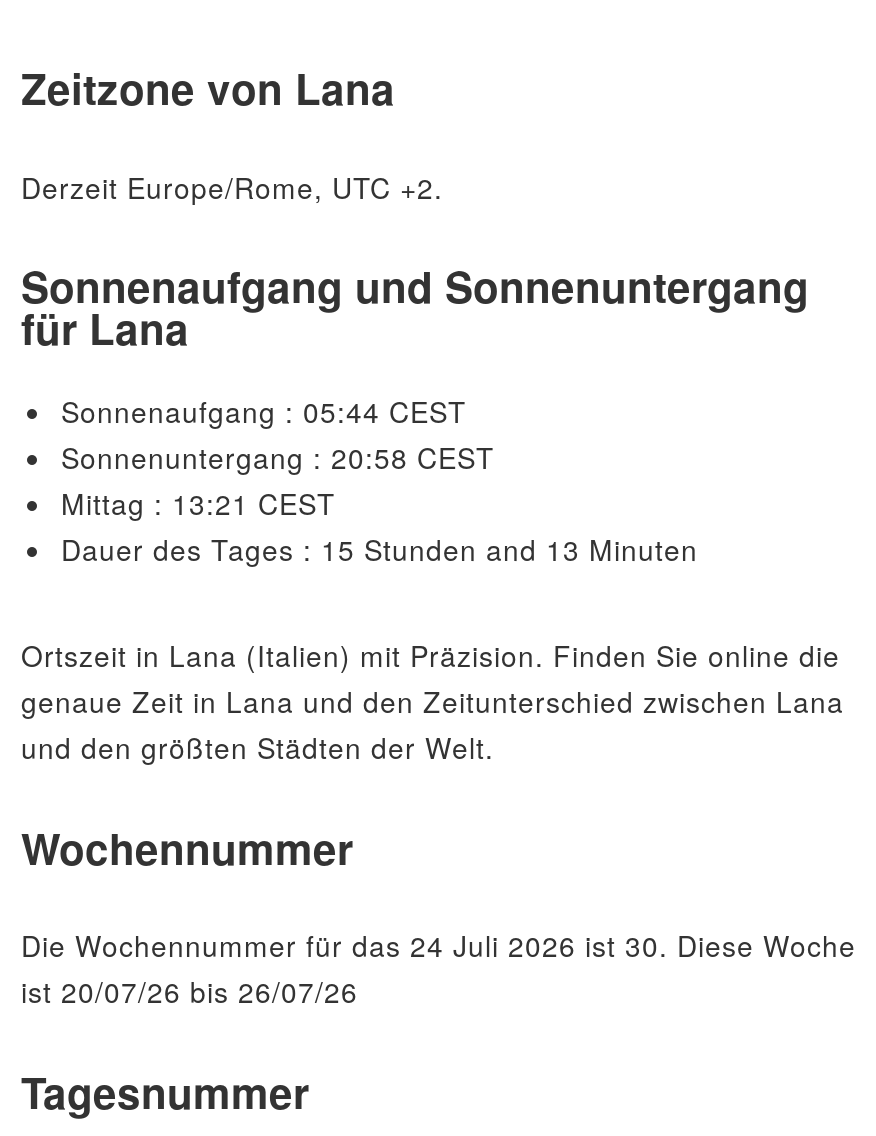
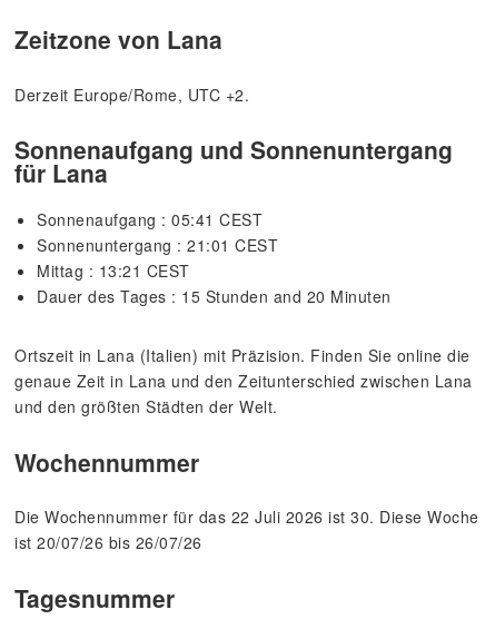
[61,392,467,432] Sonnenaufgang : 05:44 CEST -> [37,209,263,231] Sonnenaufgang : 05:41 CEST
[61,438,495,478] Sonnenuntergang : 20:58 CEST -> [37,234,278,256] Sonnenuntergang : 21:01 CEST
[61,530,698,570] Dauer des Tages : 15 Stunden and 13 Minuten -> [37,285,391,308] Dauer des Tages : 15 Stunden and 20 Minuten
[21,925,856,965] Die Wochennummer für das 24 Juli 2026 ist 30. Diese Woche -> [14,506,479,528] Die Wochennummer für das 22 Juli 2026 ist 30. Diese Woche

